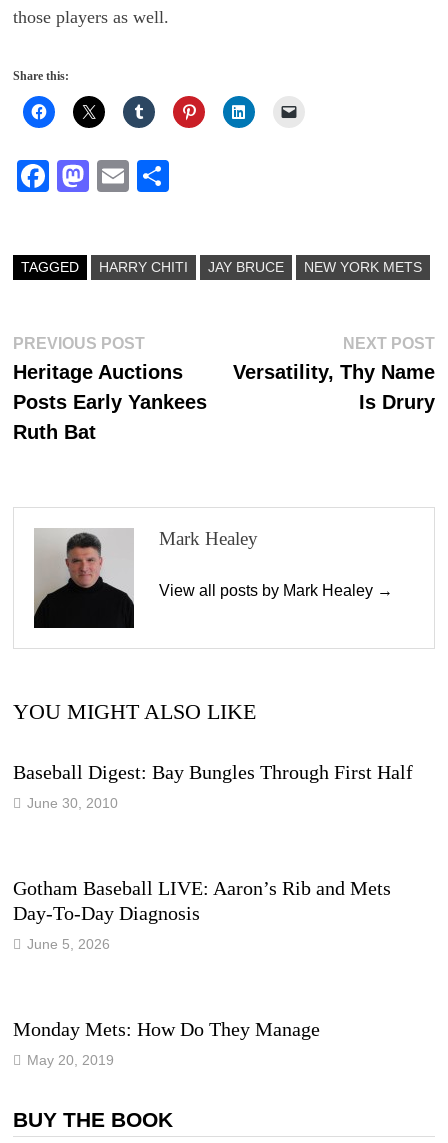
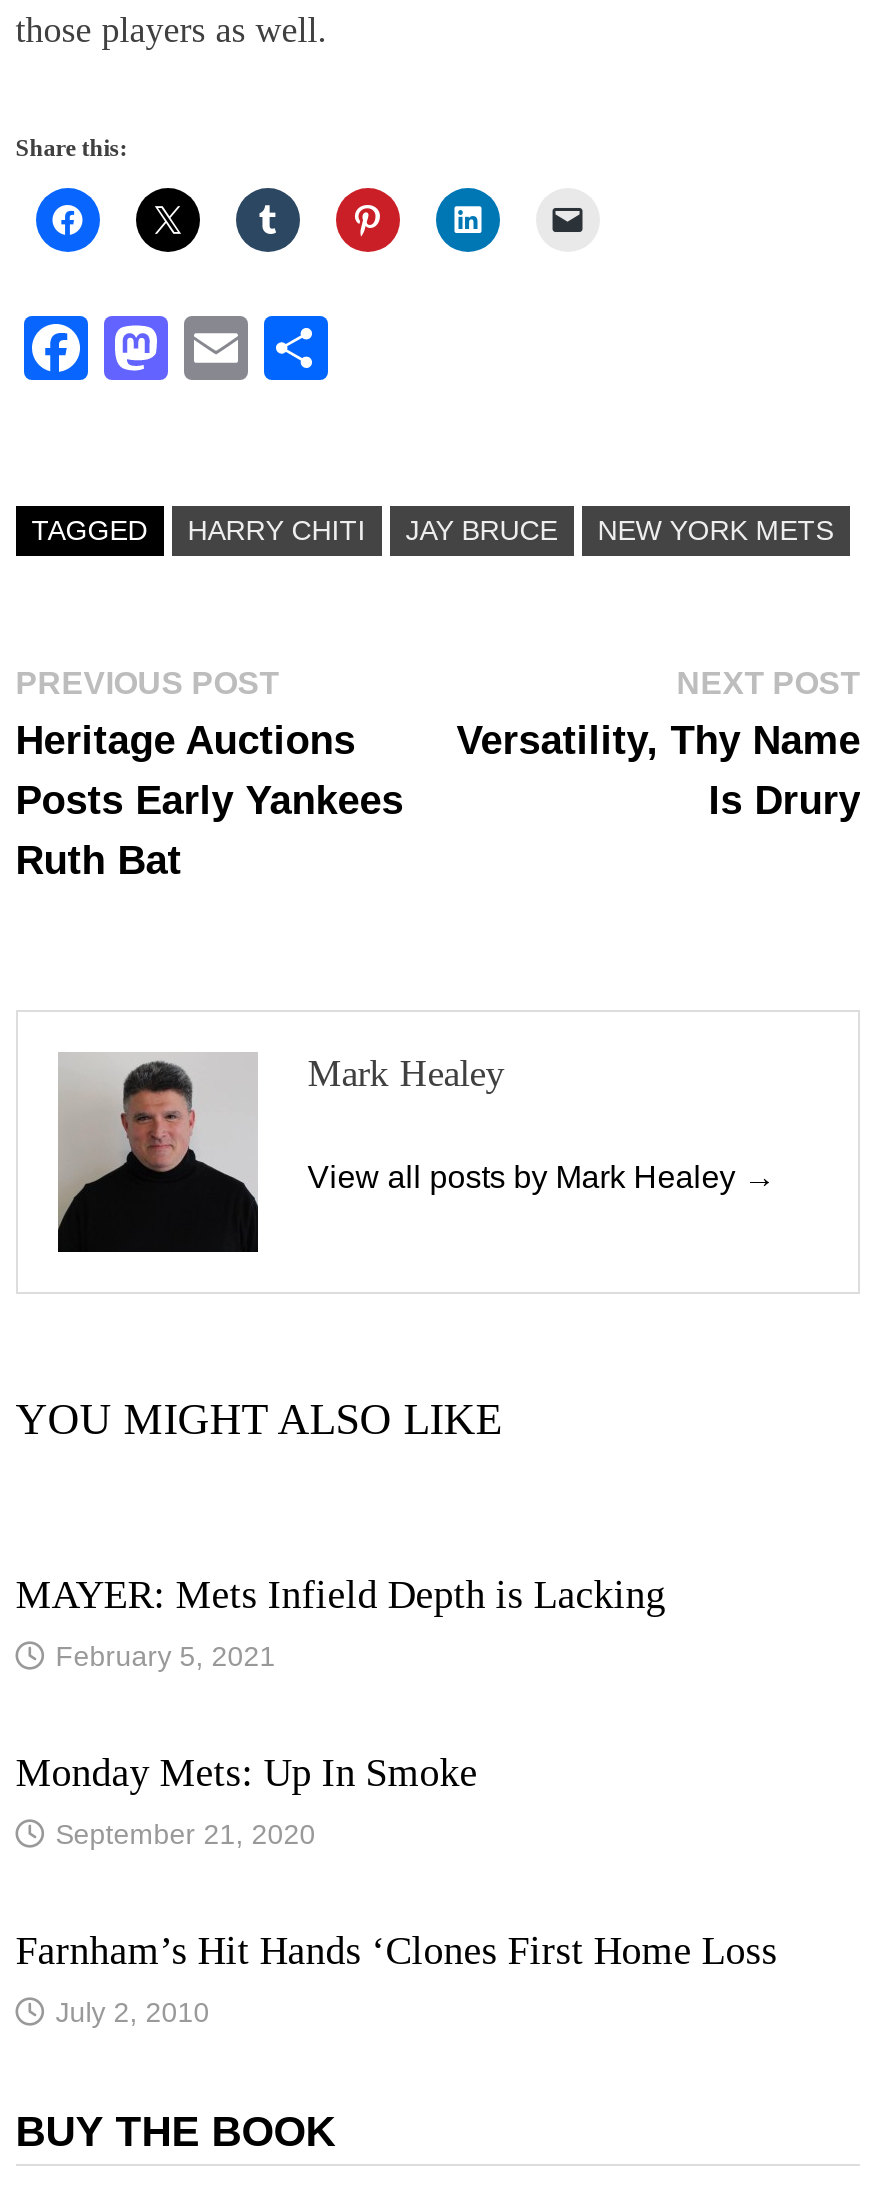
[13,761,413,783] Baseball Digest: Bay Bungles Through First Half -> [16,1572,666,1616] MAYER: Mets Infield Depth is Lacking
[27,795,118,811] June 30, 2010 -> [56,1640,276,1672] February 5, 2021
[13,877,391,924] Gotham Baseball LIVE: Aaron’s Rib and Mets | Day-To-Day Diagnosis -> [16,1750,478,1794] Monday Mets: Up In Smoke
[27,936,110,952] June 5, 2026 -> [56,1818,316,1850] September 21, 2020
[13,1018,320,1040] Monday Mets: How Do They Manage -> [16,1928,778,1972] Farnham’s Hit Hands ‘Clones First Home Loss
[27,1052,114,1068] May 20, 2019 -> [56,1996,210,2028] July 2, 2010

